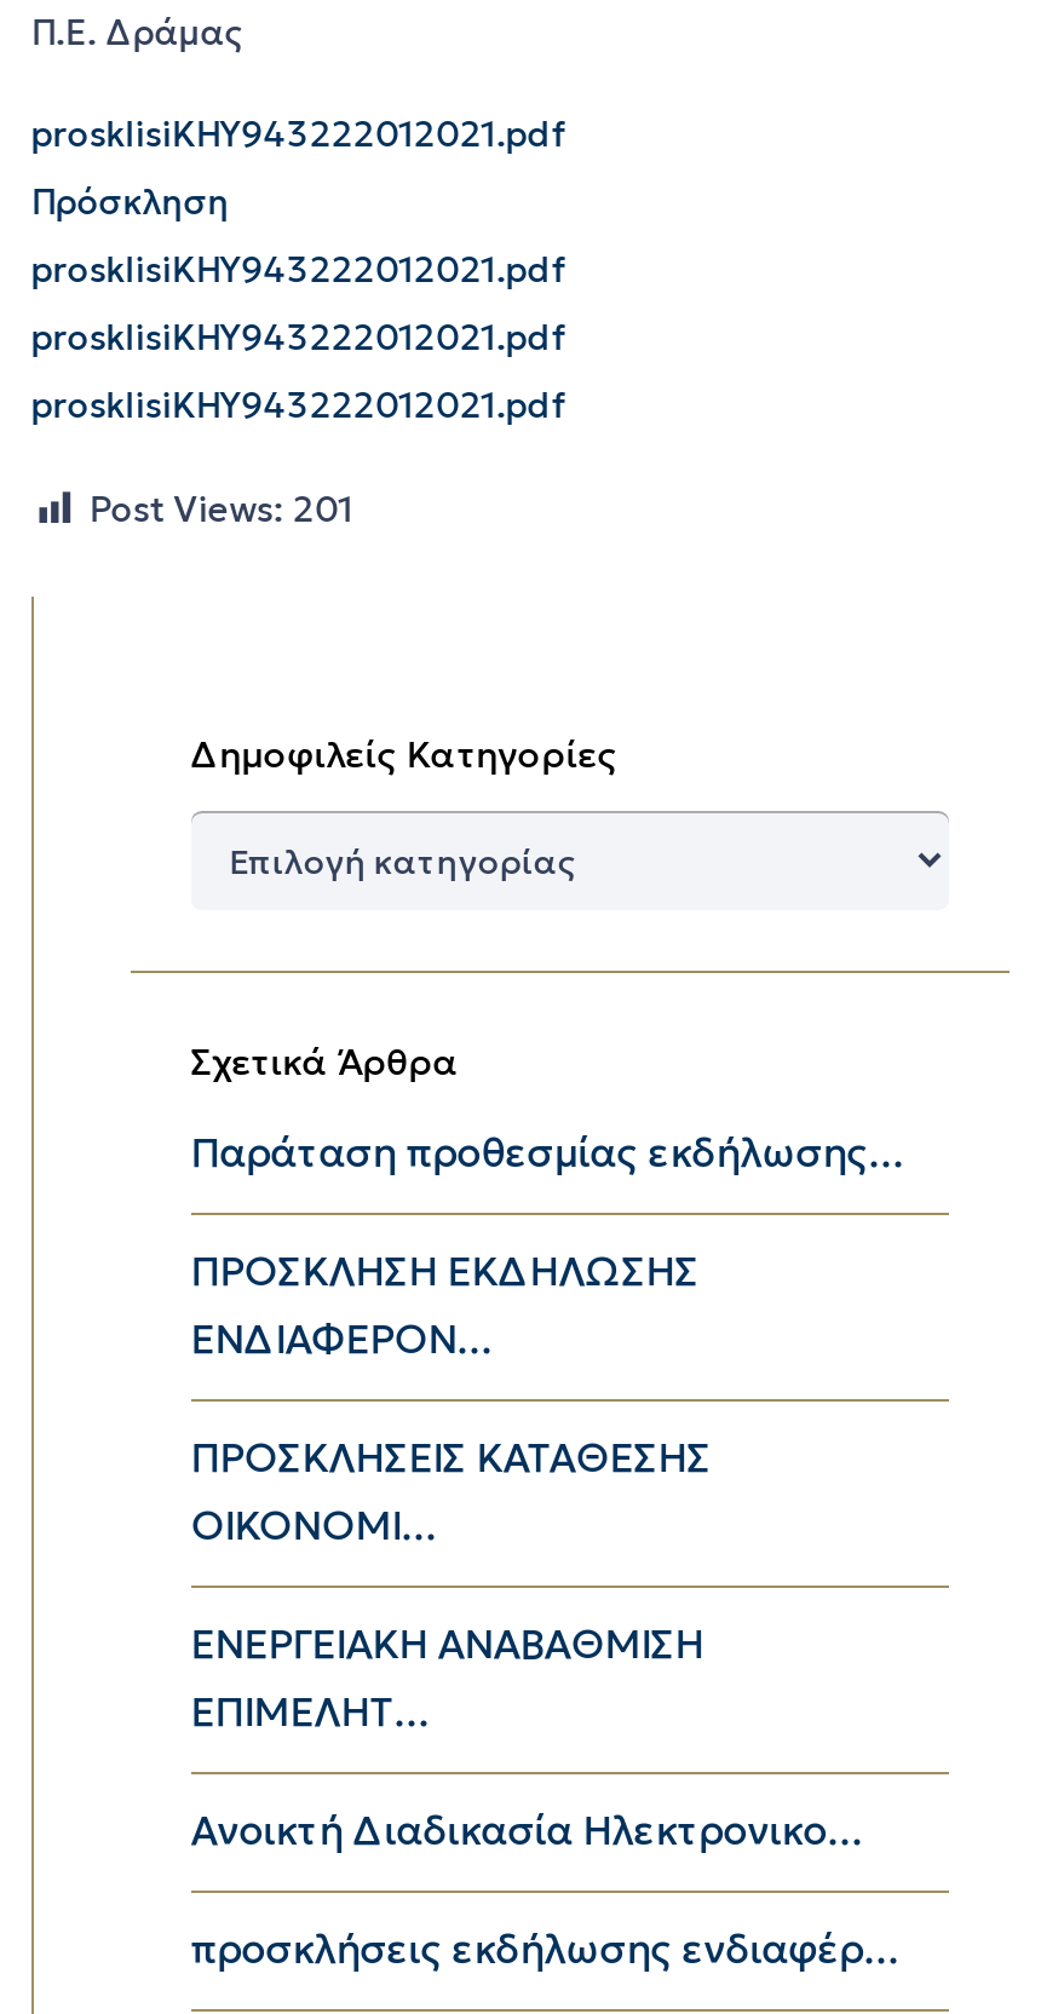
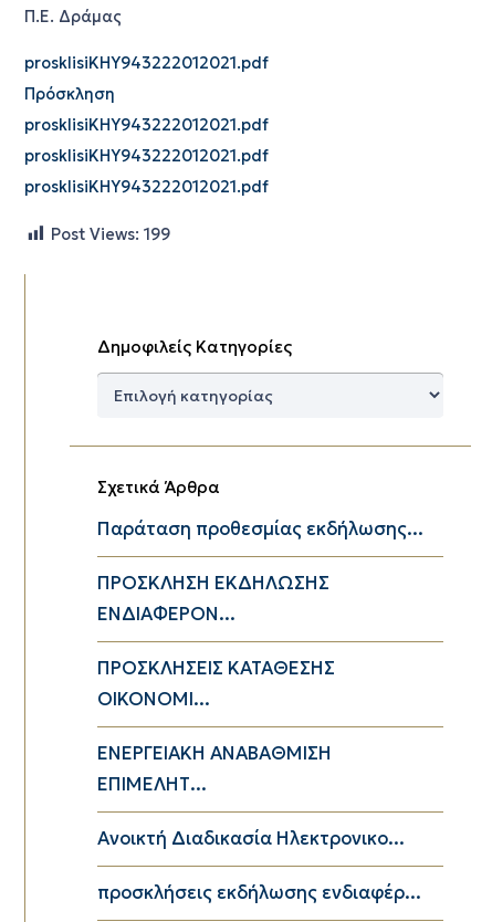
[89,487,353,531] Post Views: 201 -> [51,224,170,244] Post Views: 199

